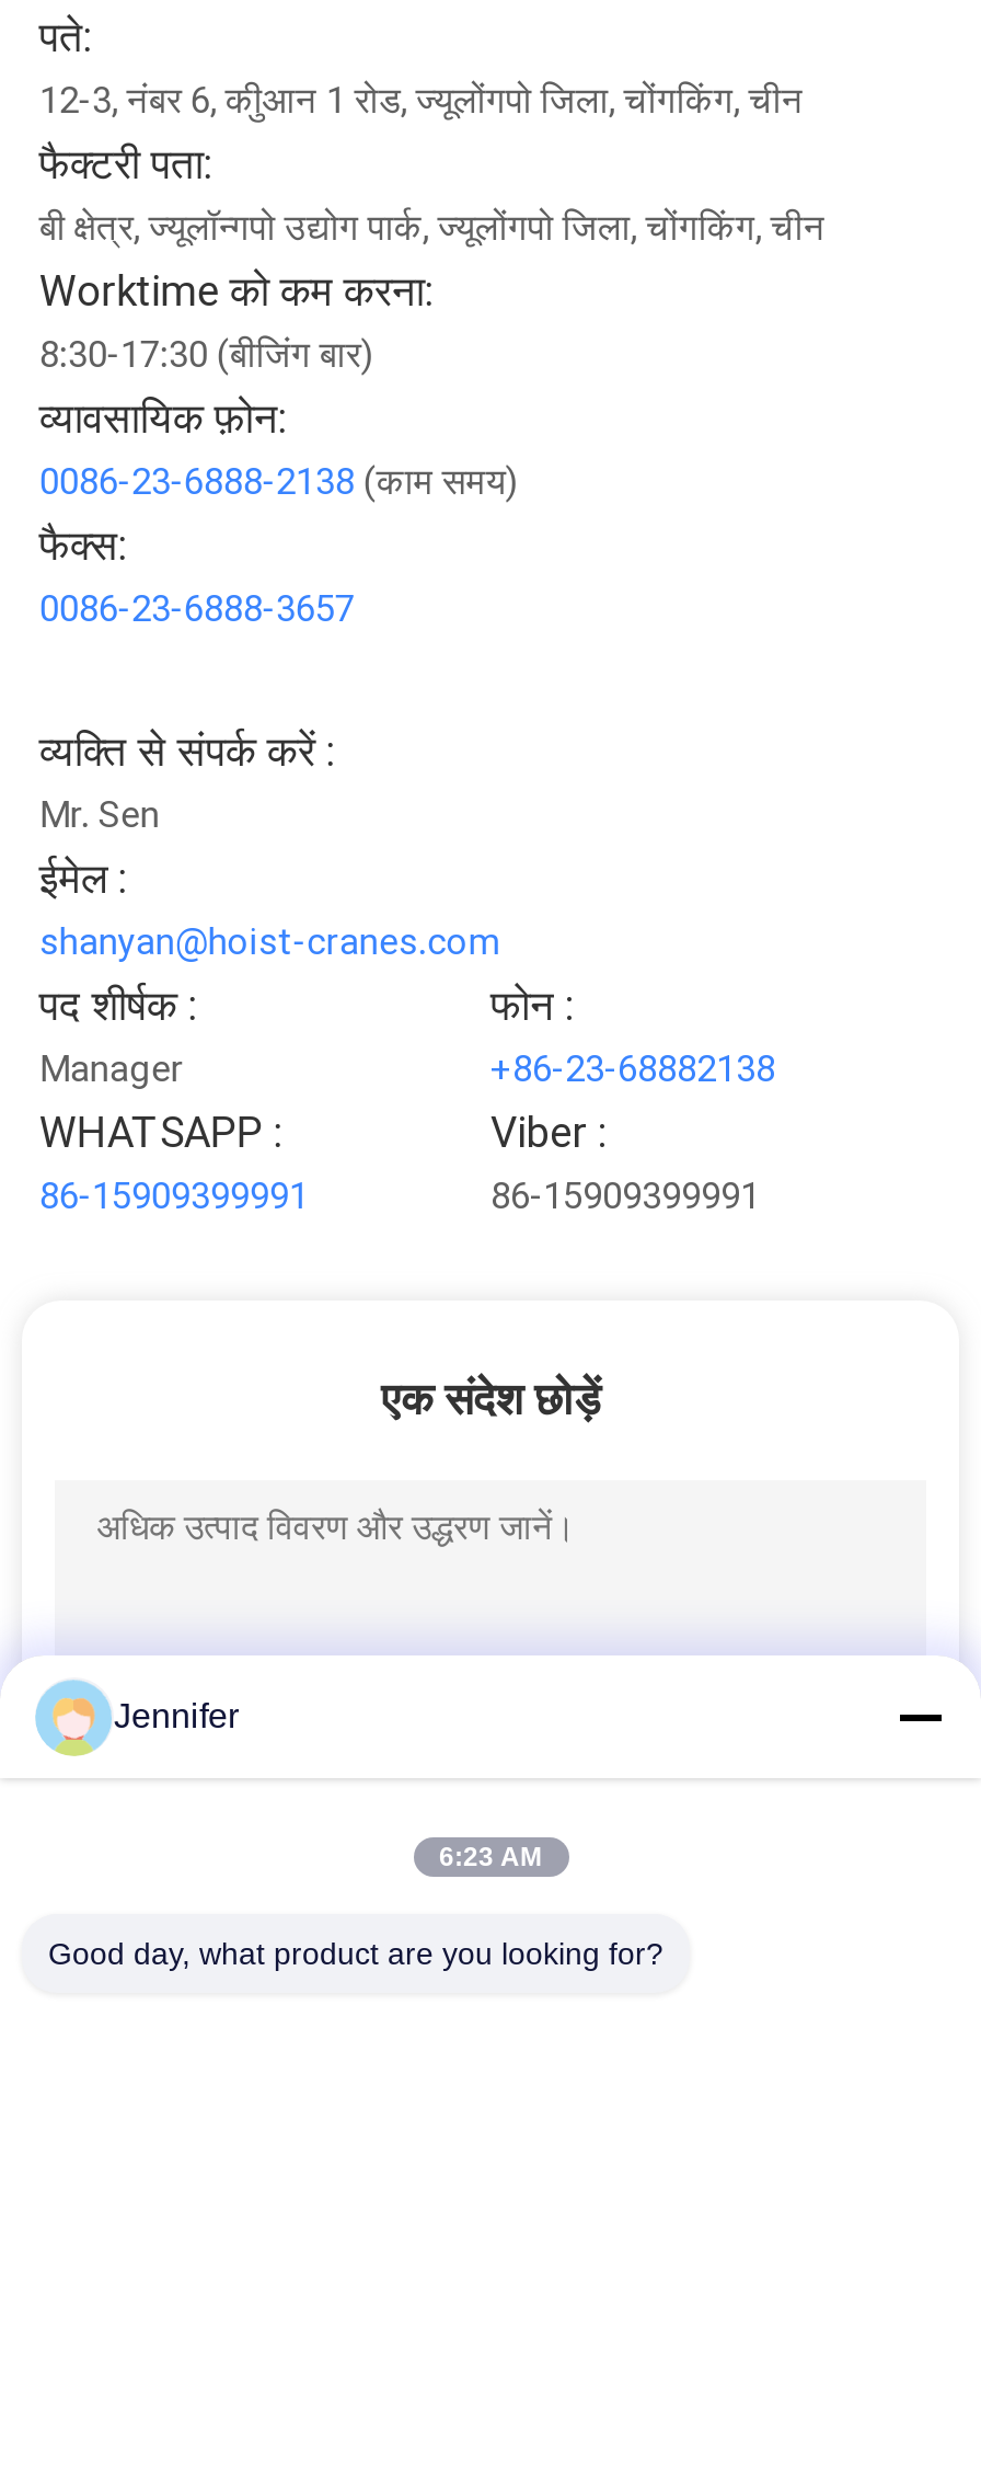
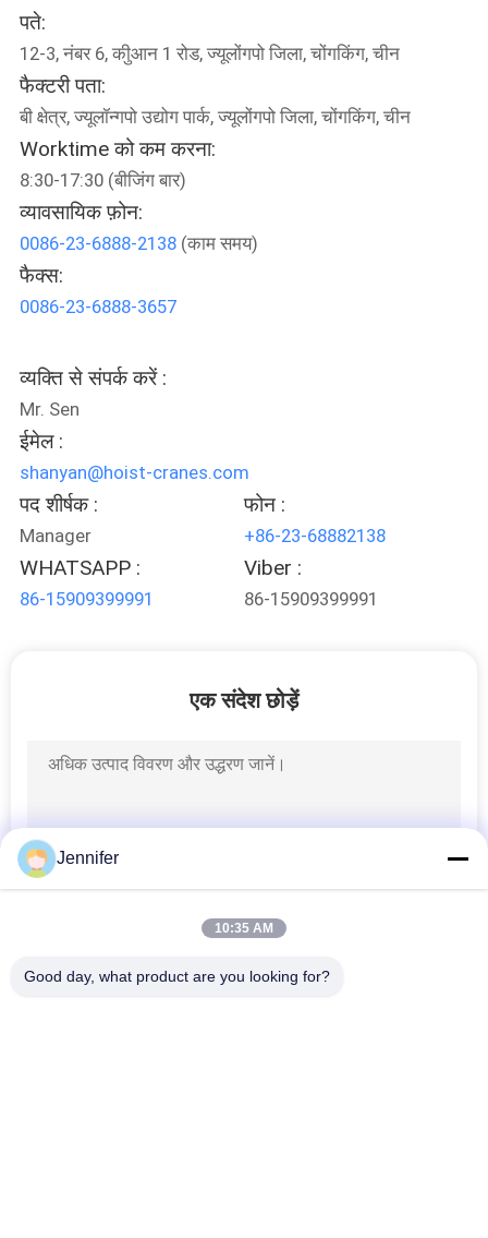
[439,1842,542,1872] 6:23 AM -> [215,921,273,936] 10:35 AM

